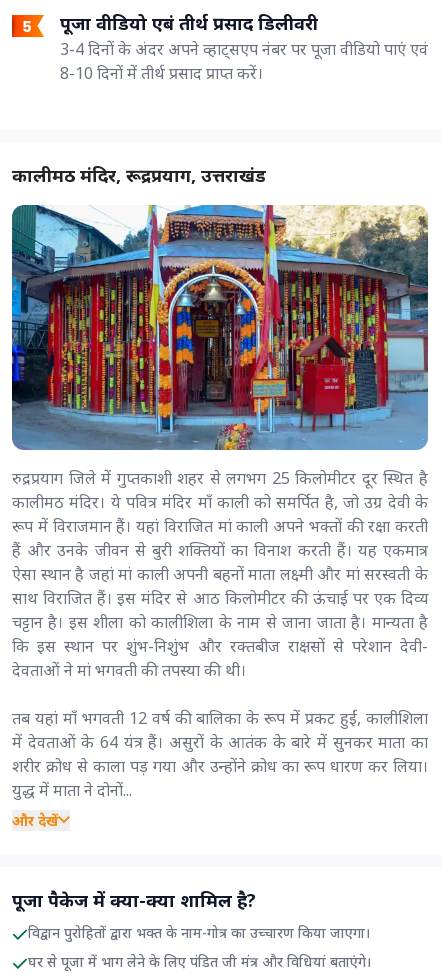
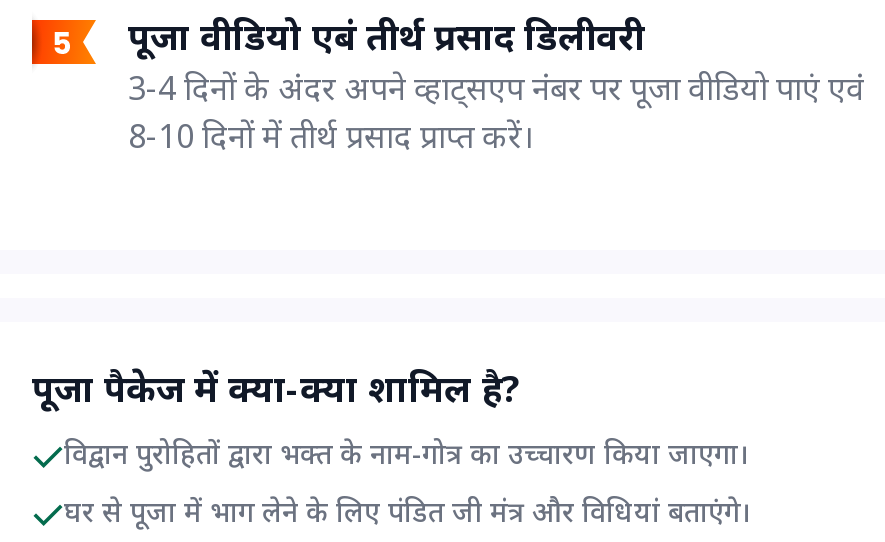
[12,162,266,186] कालीमठ मंदिर, रूद्रप्रयाग, उत्तराखंड -> none
[11,204,429,829] [image] | रुद्रप्रयाग जिले में गुप्तकाशी शहर से लगभग 25 किलोमीटर दूर स्थित है | कालीमठ मंदिर। ये पवित्र मंदिर माँ काली को समर्पित है, जो उग्र देवी के | रूप में विराजमान हैं। यहां विराजित मां काली अपने भक्तों की रक्षा करती | हैं और उनके जीवन से बुरी शक्तियों का विनाश करती हैं। यह एकमात्र | ऐसा स्थान है जहां मां काली अपनी बहनों माता लक्ष्मी और मां सरस्वती के | साथ विराजित हैं। इस मंदिर से आठ किलोमीटर की ऊंचाई पर एक दिव्य | चट्टान है। इस शीला को कालीशिला के नाम से जाना जाता है। मान्यता है | कि इस स्थान पर शुंभ-निशुंभ और रक्तबीज राक्षसों से परेशान देवी- | देवताओं ने मां भगवती की तपस्या की थी। | तब यहां माँ भगवती 12 वर्ष की बालिका के रूप में प्रकट हुईं, कालीशिला | में देवताओं के 64 यंत्र हैं। असुरों के आतंक के बारे में सुनकर माता का | शरीर क्रोध से काला पड़ गया और उन्होंने क्रोध का रूप धारण कर लिया। | युद्ध में माता ने दोनों... | और देखें -> none

